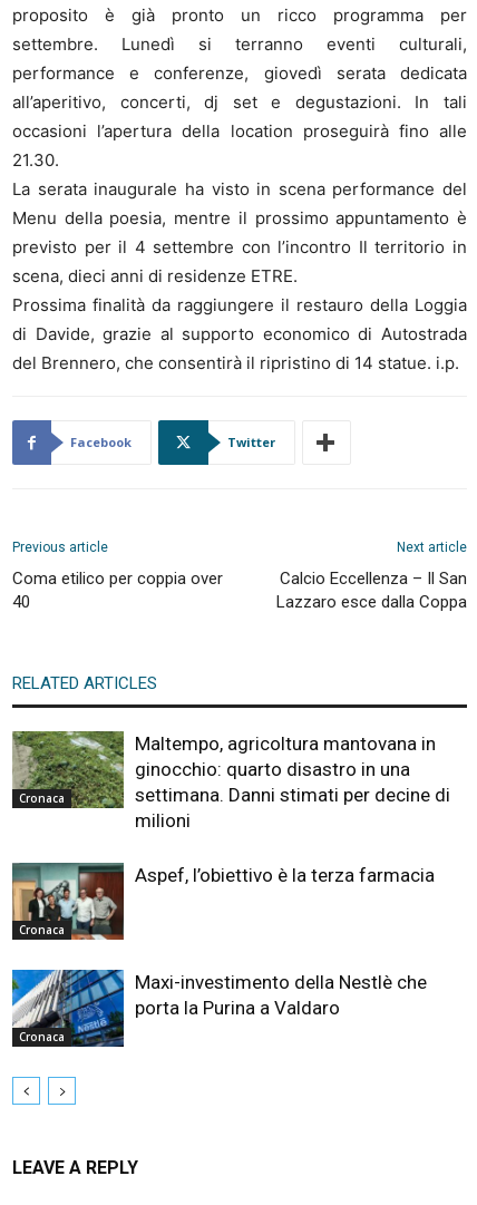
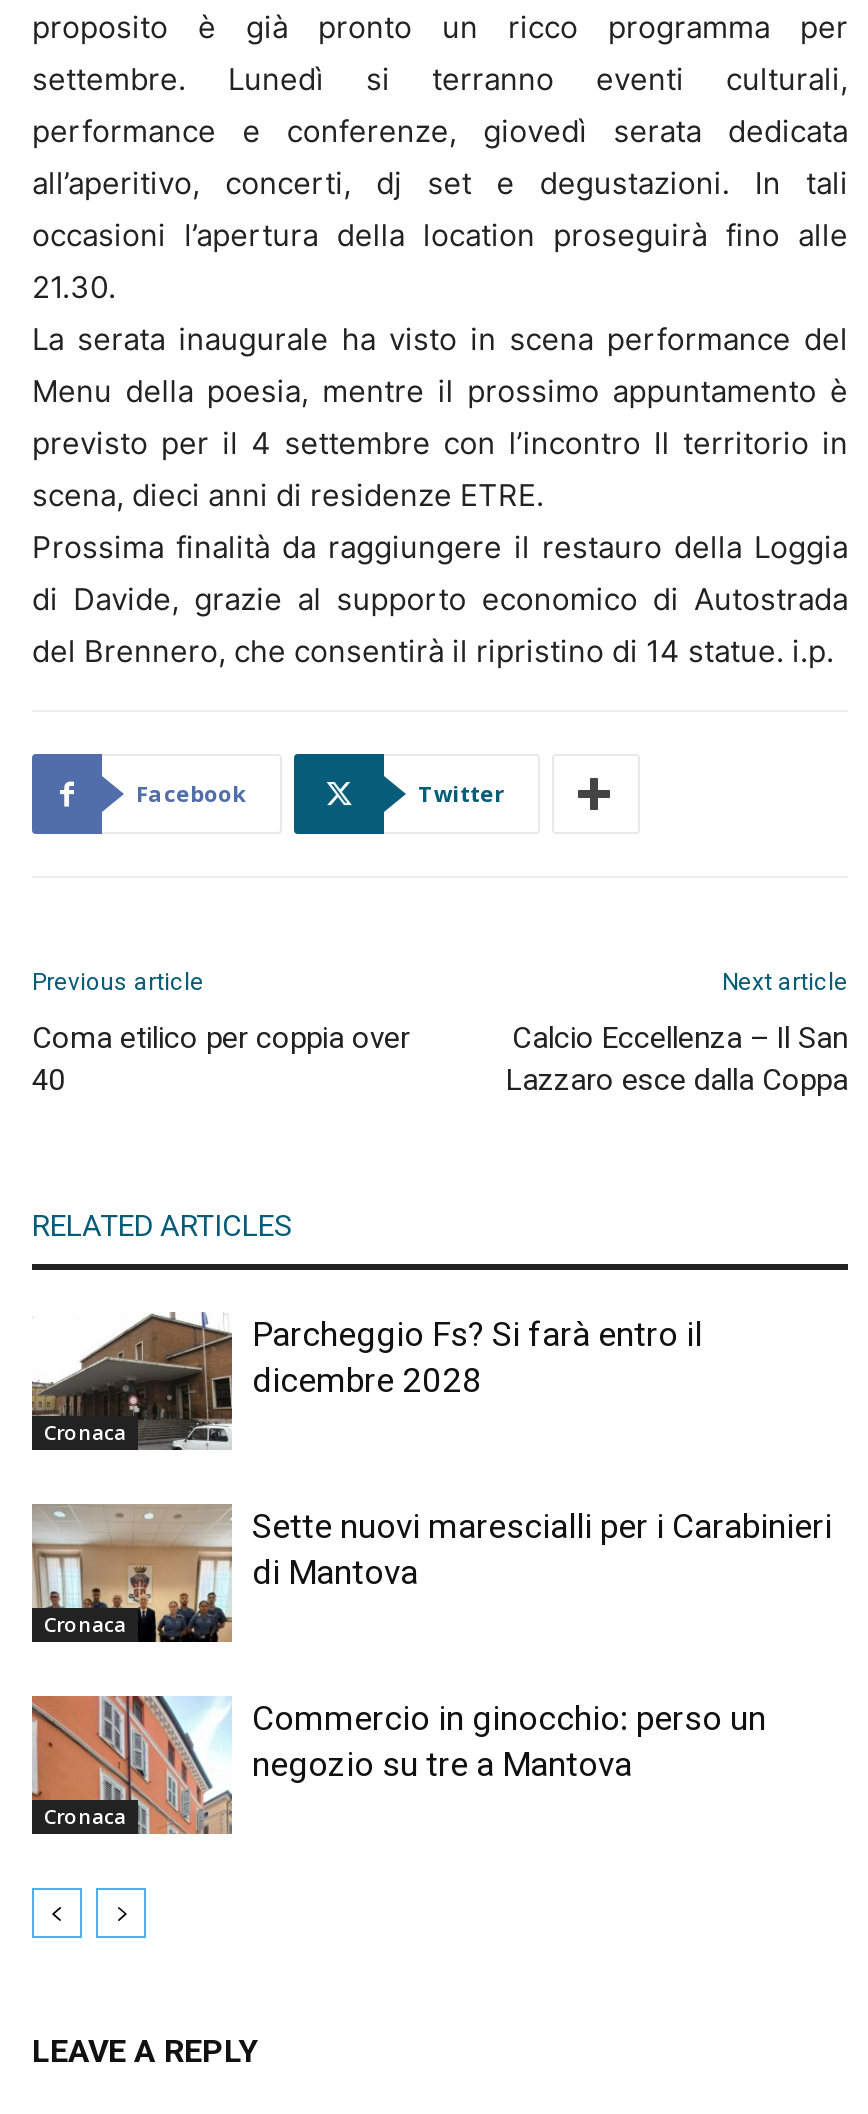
[11,730,450,832] [image] | Maltempo, agricoltura mantovana in | ginocchio: quarto disastro in una | settimana. Danni stimati per decine di | milioni -> [32,1312,702,1450] [image] | Parcheggio Fs? Si farà entro il | dicembre 2028
[12,862,435,941] [image] | Aspef, l’obiettivo è la terza farmacia -> [32,1502,832,1644] [image] | Sette nuovi marescialli per i Carabinieri | di Mantova
[11,969,427,1048] [image] | Maxi-investimento della Nestlè che | porta la Purina a Valdaro -> [30,1694,766,1836] [image] | Commercio in ginocchio: perso un | negozio su tre a Mantova

